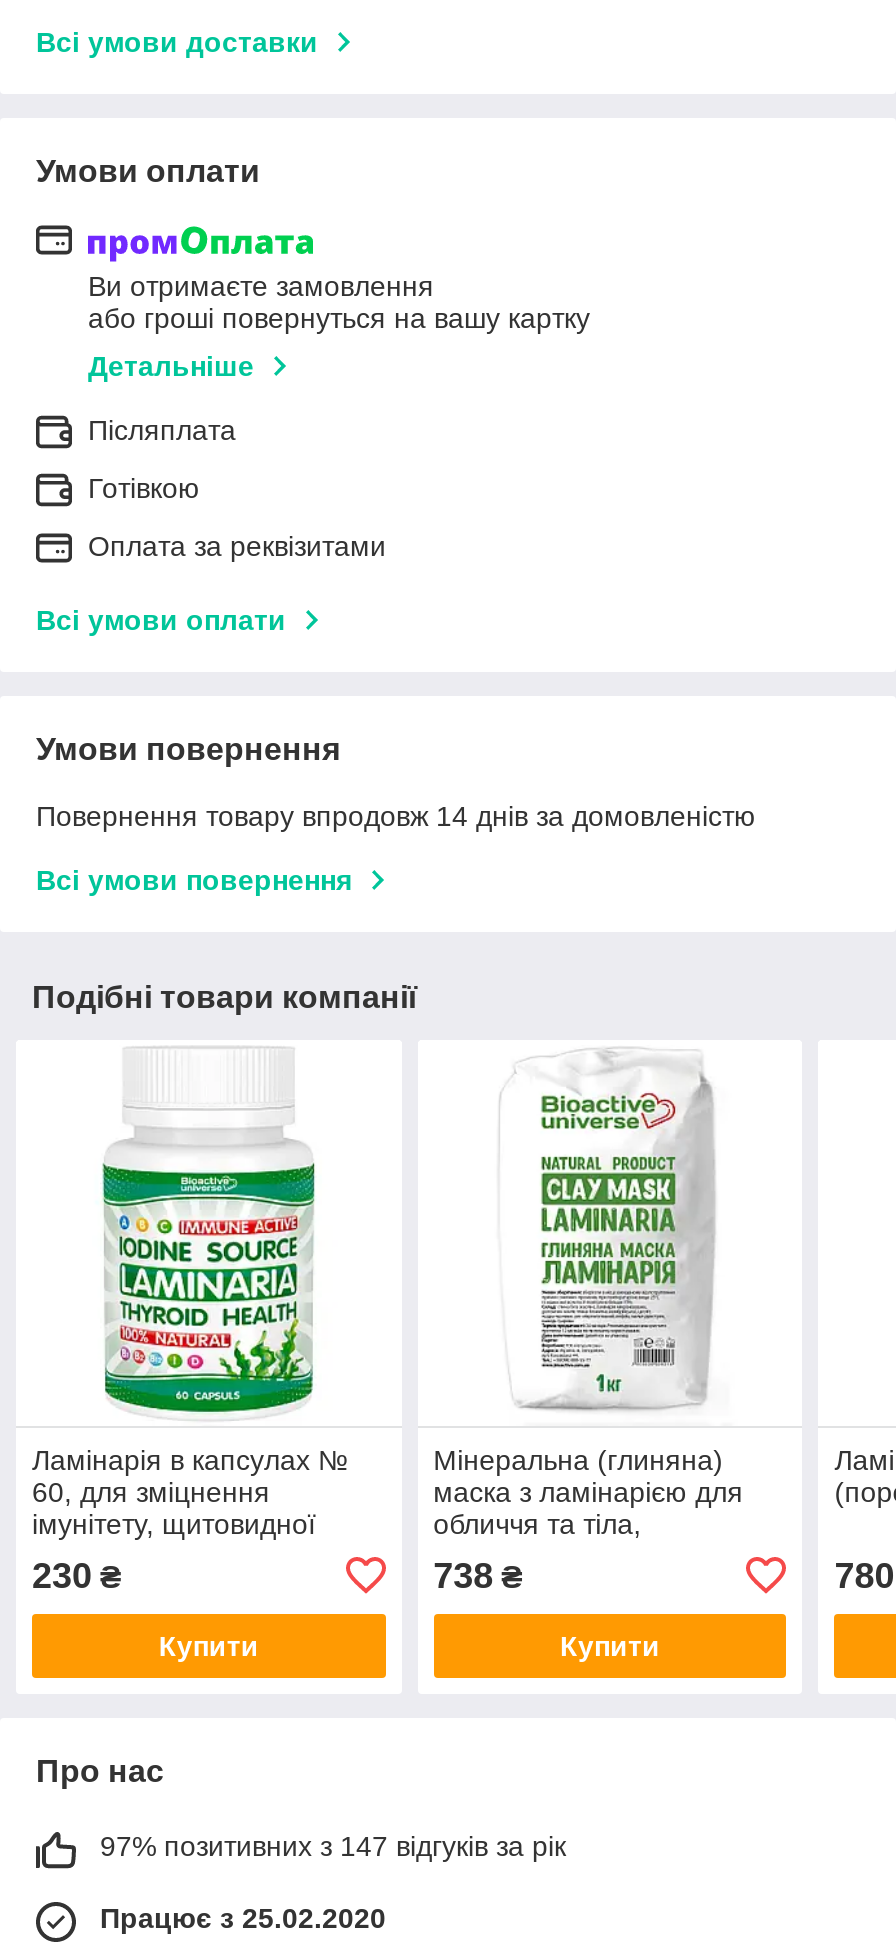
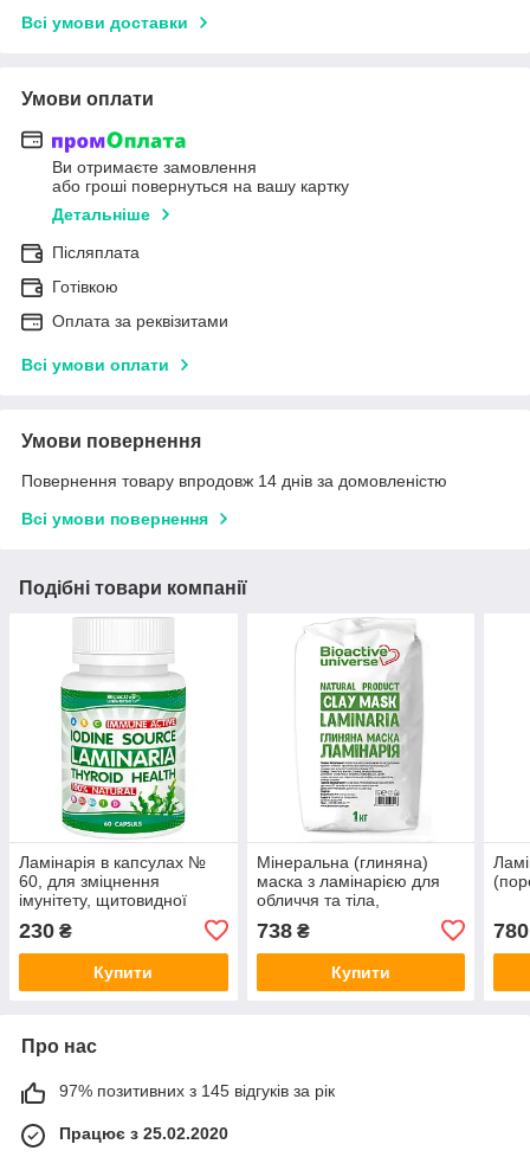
[100,1830,566,1862] 97% позитивних з 147 відгуків за рік -> [59,1081,335,1100] 97% позитивних з 145 відгуків за рік

